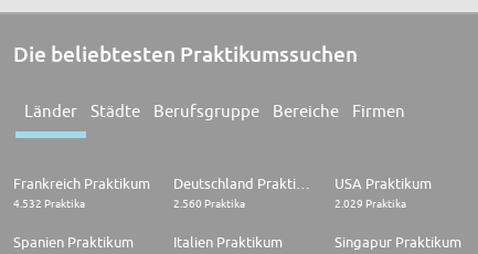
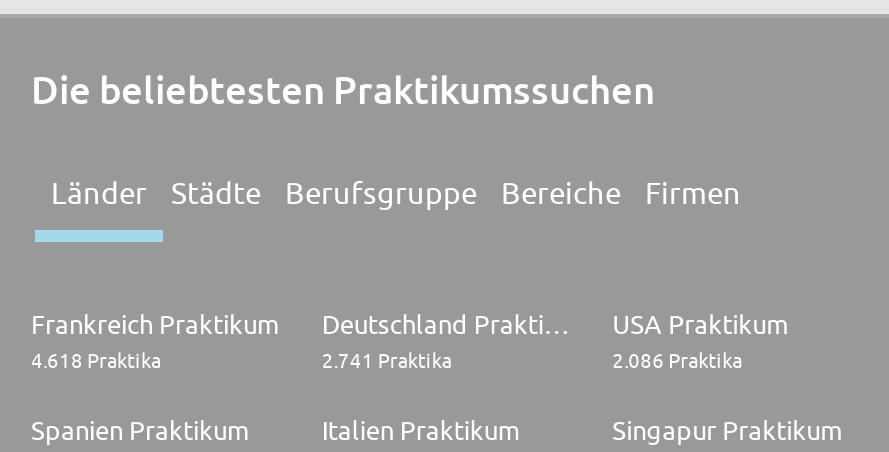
[13,197,85,210] 4.532 Praktika -> [31,348,161,372] 4.618 Praktika
[174,197,245,210] 2.560 Praktika -> [322,348,452,372] 2.741 Praktika
[334,197,406,210] 2.029 Praktika -> [612,348,742,372] 2.086 Praktika

